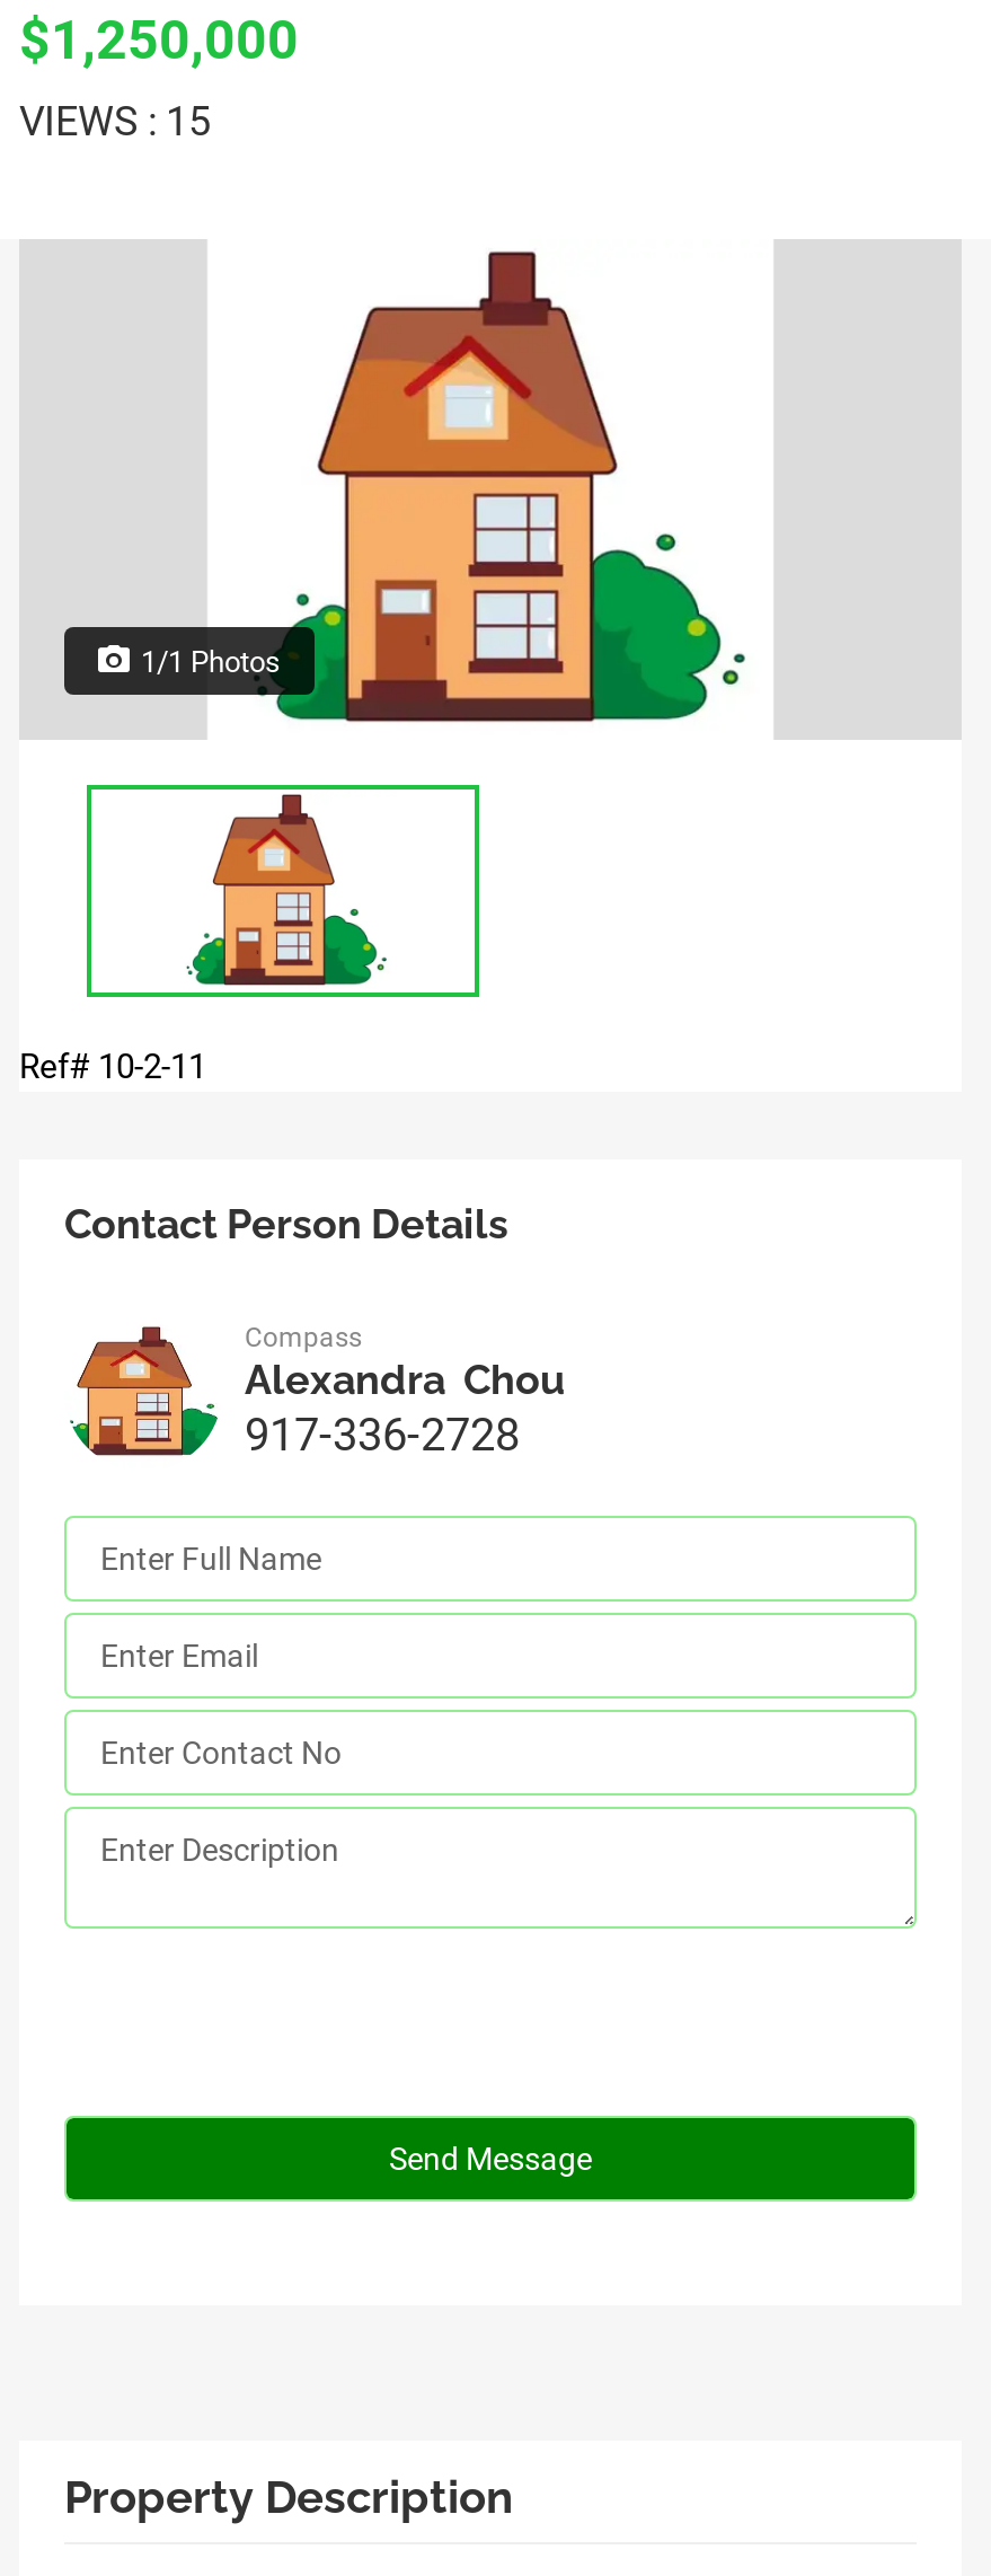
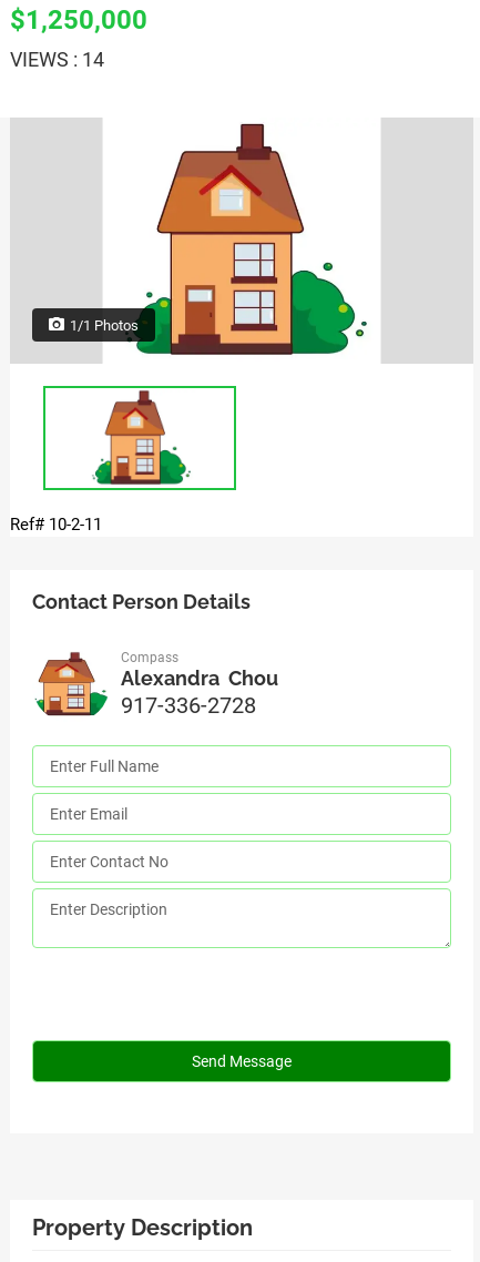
[19,98,211,145] VIEWS : 15 -> [10,48,104,71] VIEWS : 14

